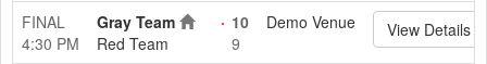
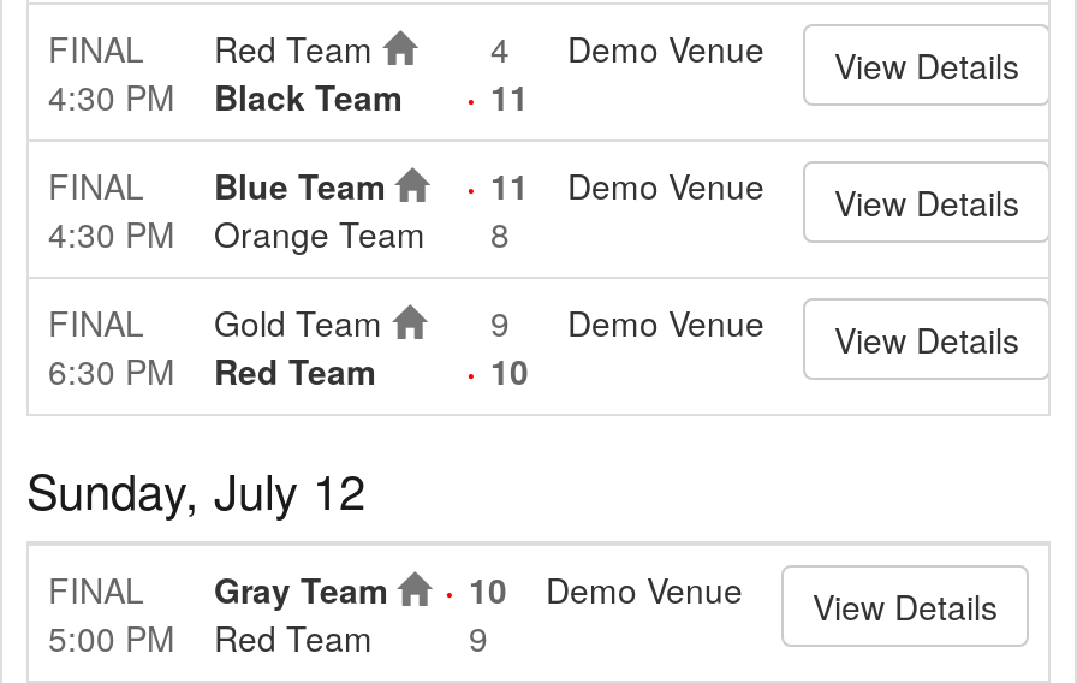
none -> [48,23,1019,257] Demo Venue | View Details | FINAL | 4:30 PM
none -> [214,23,401,120] Red Team | Black Team
none -> [490,23,529,120] 4 | 11
none -> [26,297,1019,661] Demo Venue | View Details | Sunday, July 12 | FINAL | 5:00 PM
none -> [48,160,1019,394] Demo Venue | View Details | FINAL | 6:30 PM
none -> [214,160,426,257] Blue Team | Orange Team
none -> [214,297,382,394] Gold Team | Red Team
none -> [490,160,529,257] 11 | 8
none -> [490,297,529,394] 9 | 10

